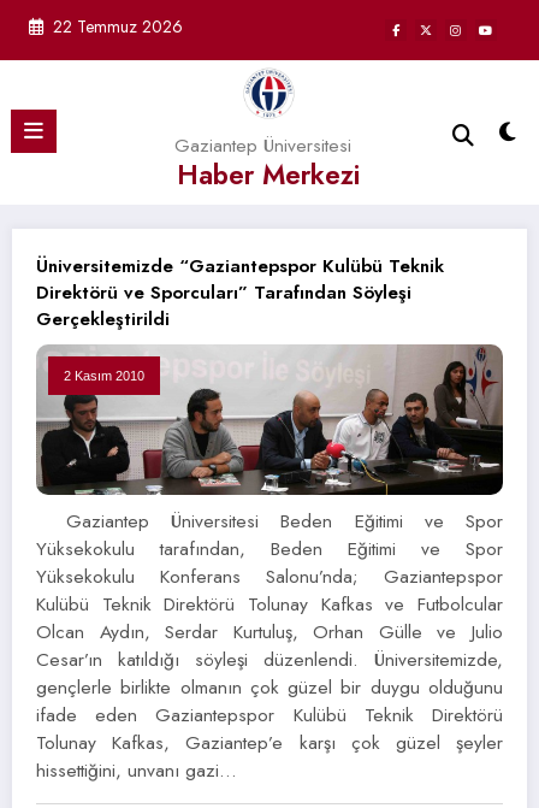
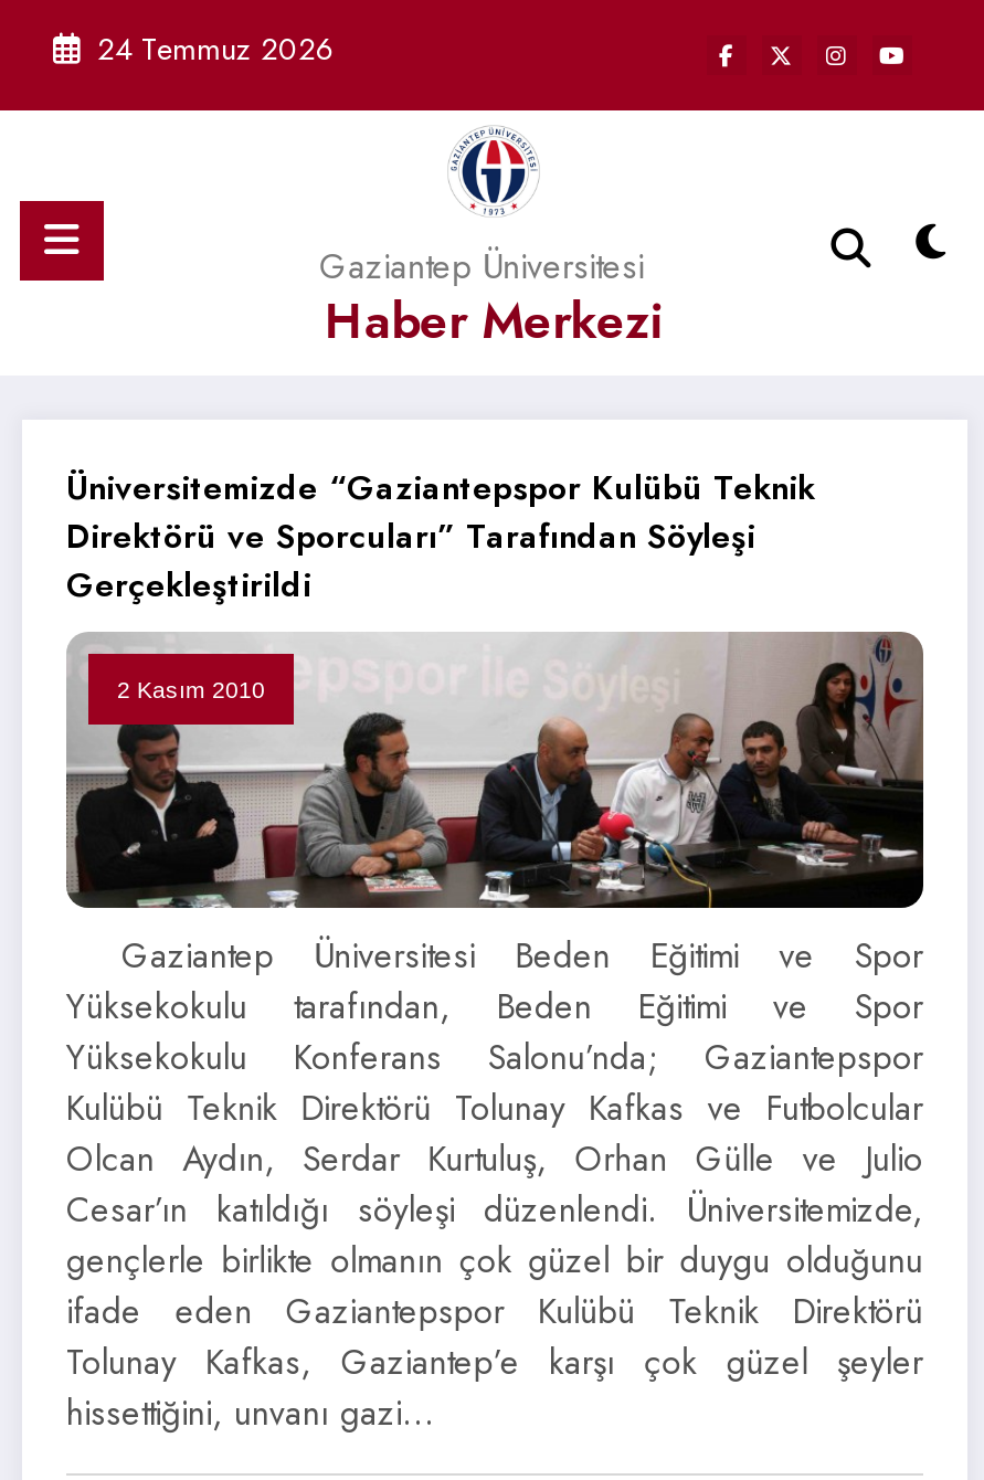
[53,14,183,39] 22 Temmuz 2026 -> [97,27,336,71] 24 Temmuz 2026

